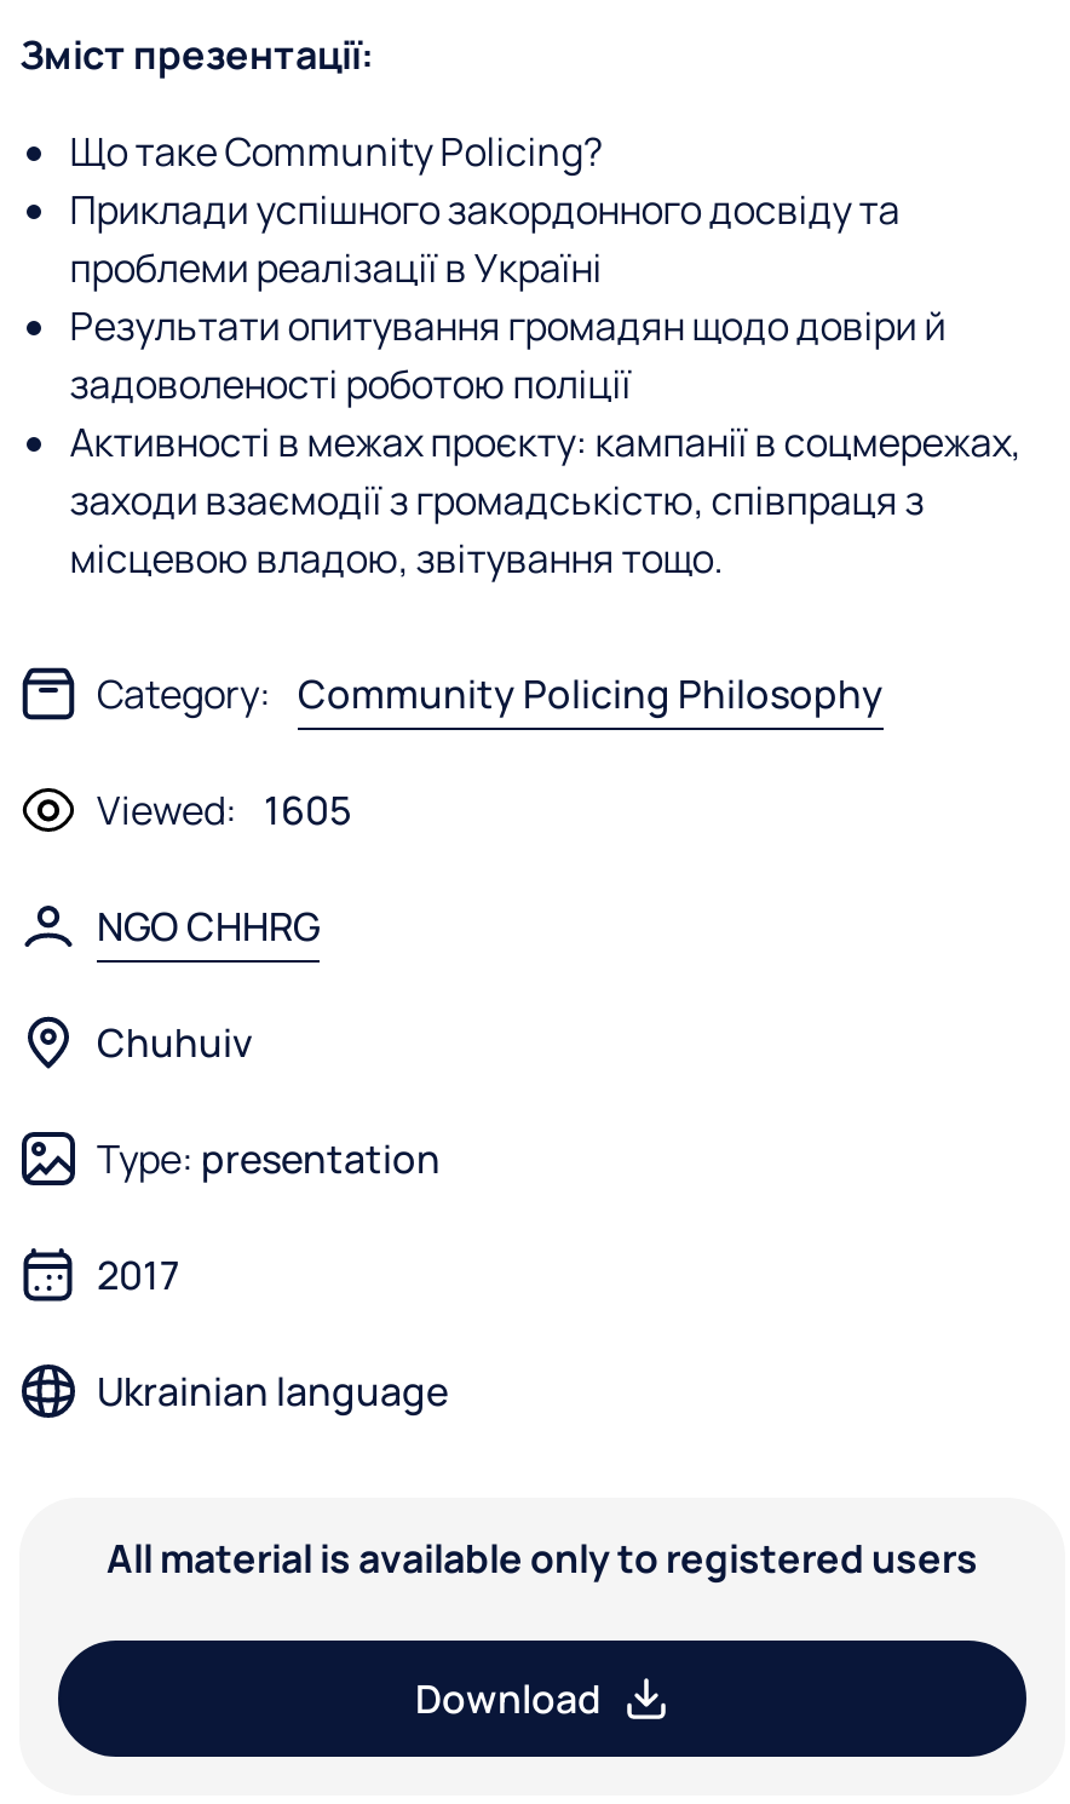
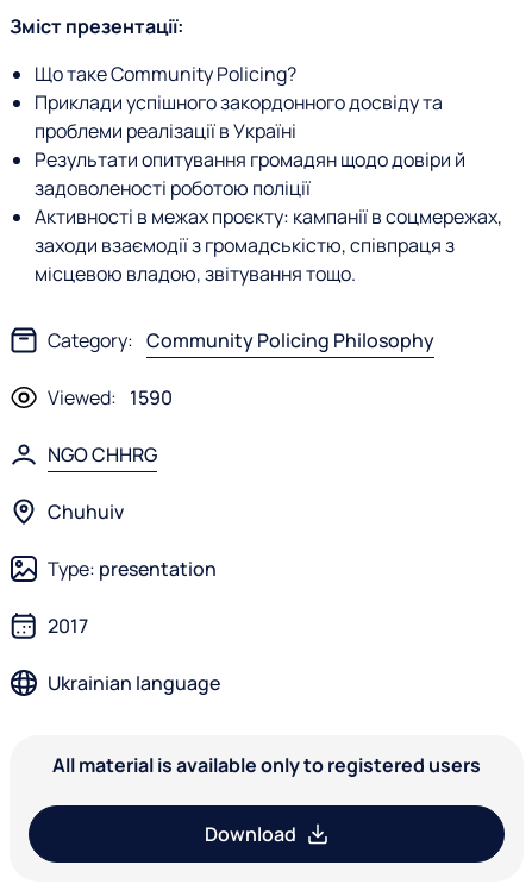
[97,783,351,837] Viewed: 1605 -> [48,384,173,410] Viewed: 1590

